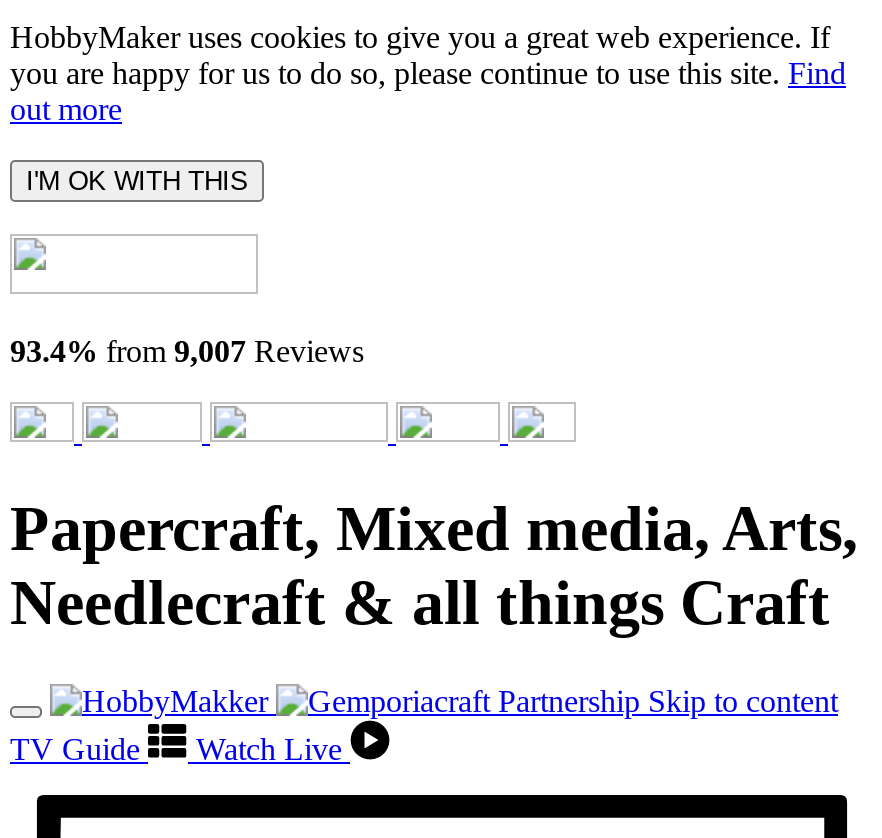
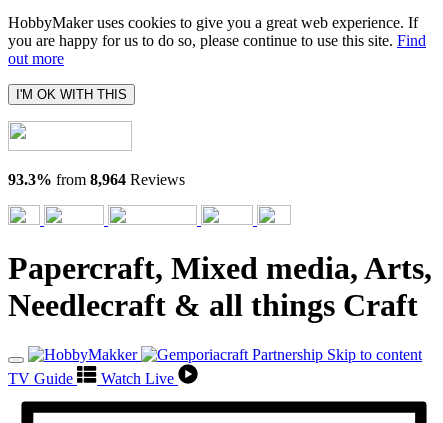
[10,334,364,368] 93.4% from 9,007 Reviews -> [8,171,185,188] 93.3% from 8,964 Reviews

